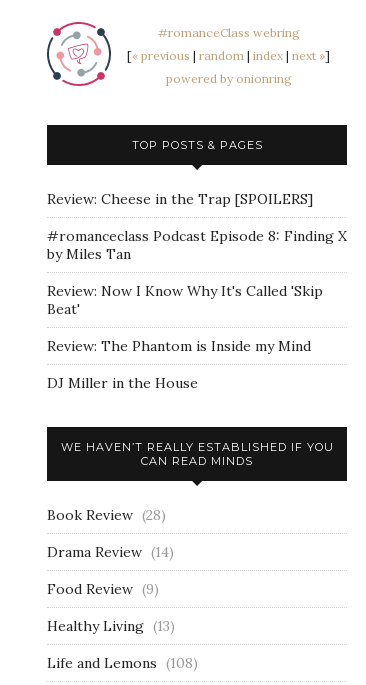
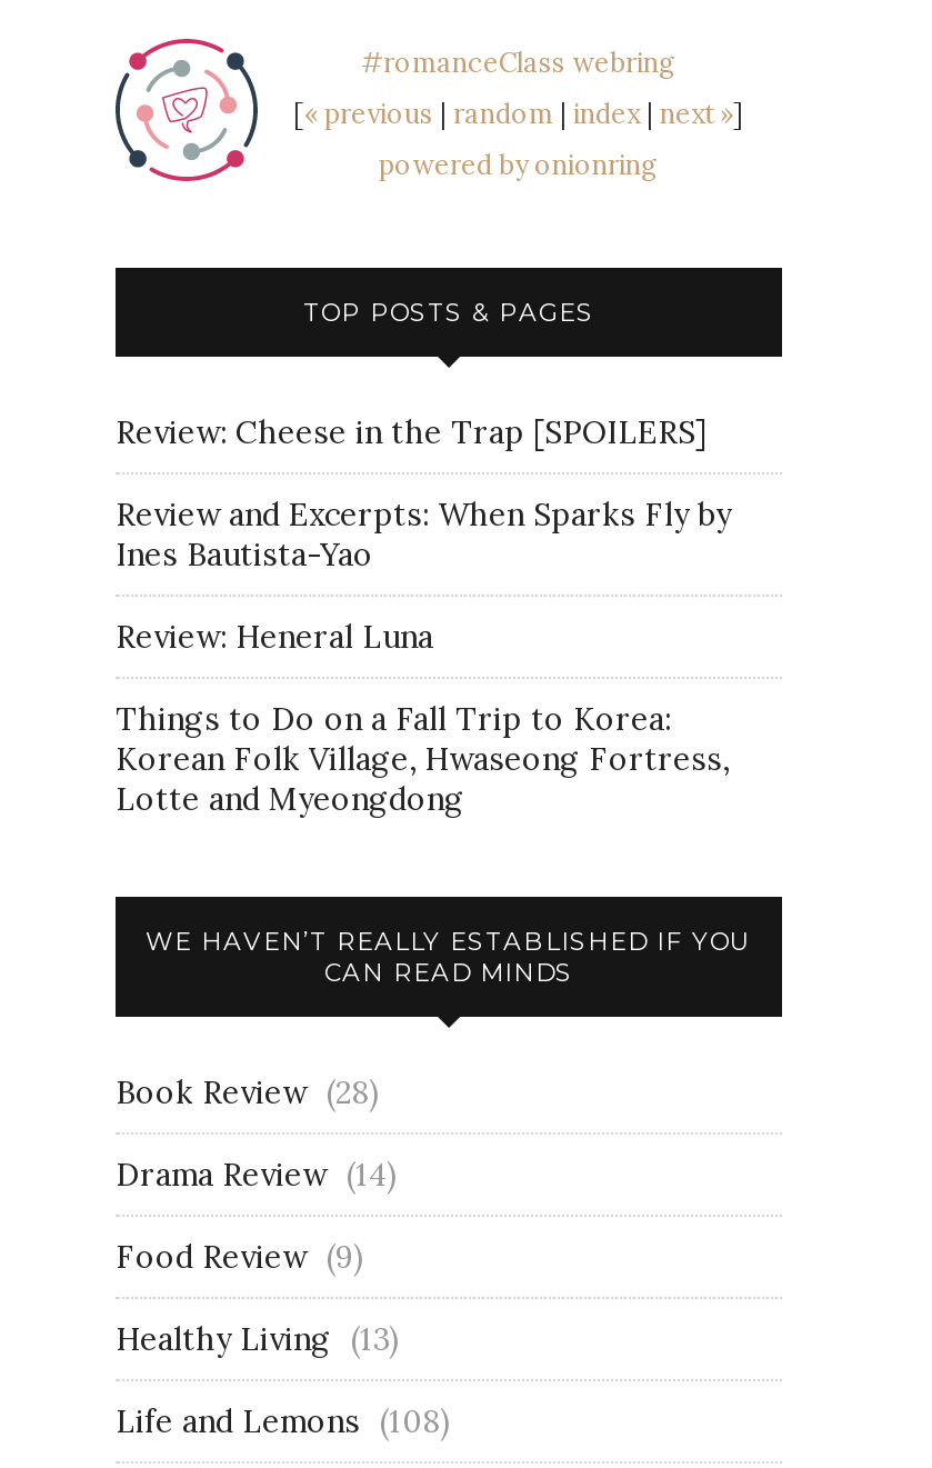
[47,227,347,392] #romanceclass Podcast Episode 8: Finding X | by Miles Tan | Review: Now I Know Why It's Called 'Skip | Beat' | Review: The Phantom is Inside my Mind | DJ Miller in the House -> [116,496,731,820] Review and Excerpts: When Sparks Fly by | Ines Bautista-Yao | Review: Heneral Luna | Things to Do on a Fall Trip to Korea: | Korean Folk Village, Hwaseong Fortress, | Lotte and Myeongdong

